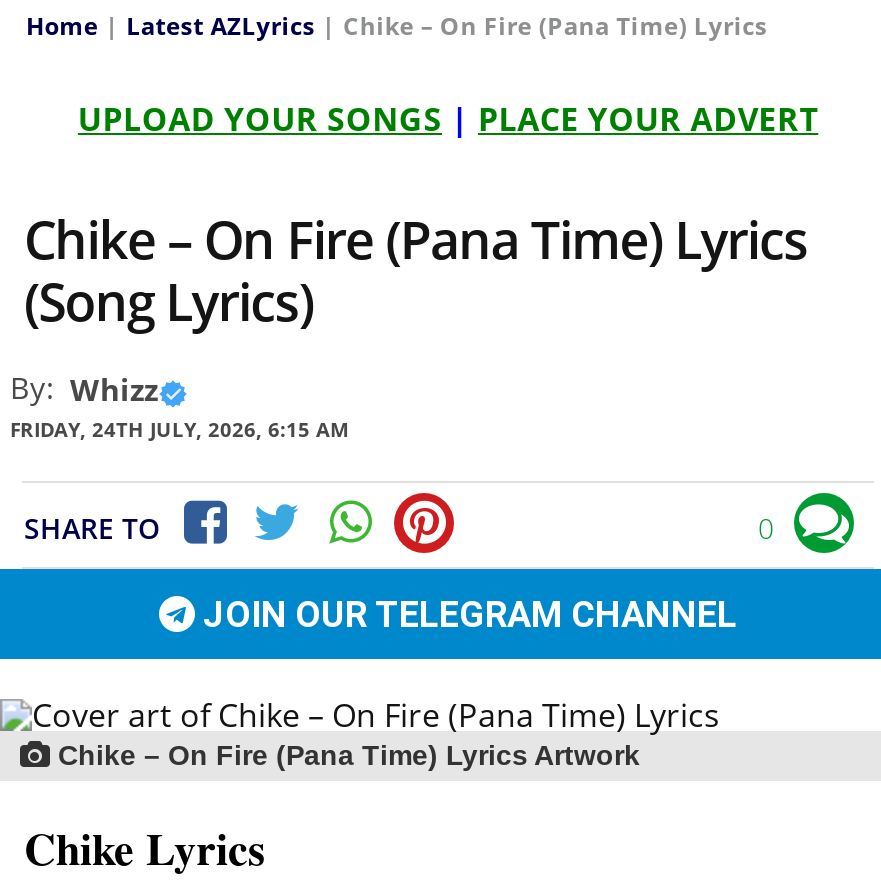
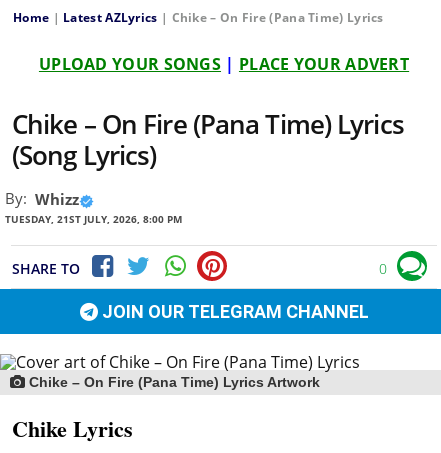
[10,416,348,444] FRIDAY, 24TH JULY, 2026, 6:15 AM -> [5,212,182,226] TUESDAY, 21ST JULY, 2026, 8:00 PM

